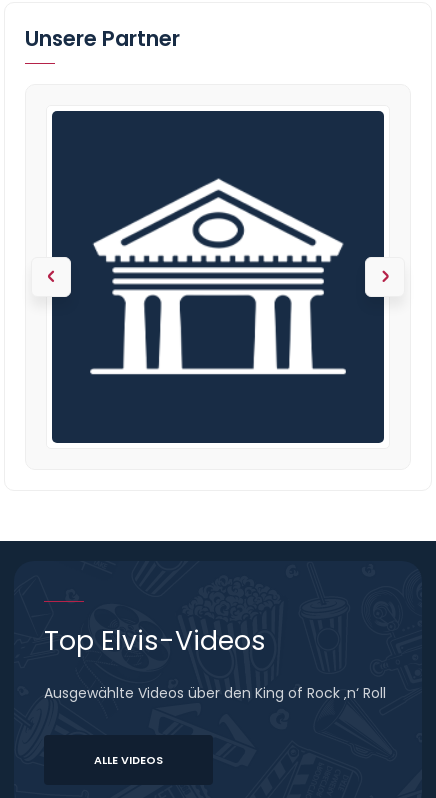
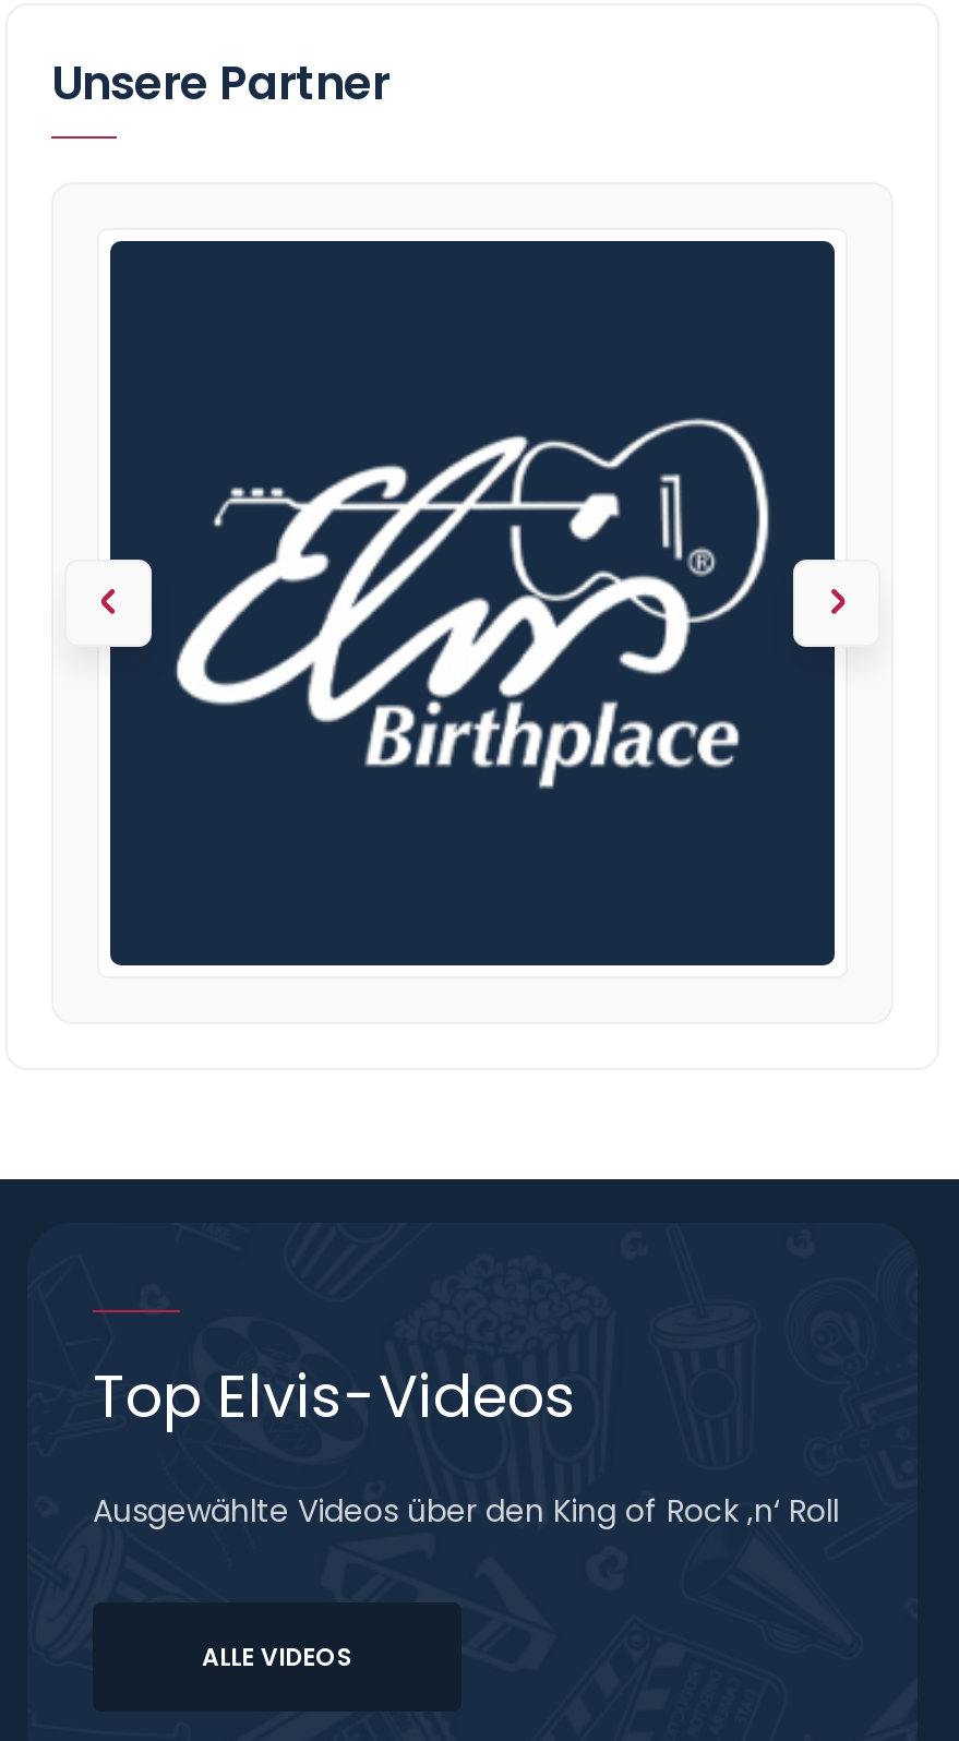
[82,178,354,375] [image] -> [173,391,771,816] [image]

